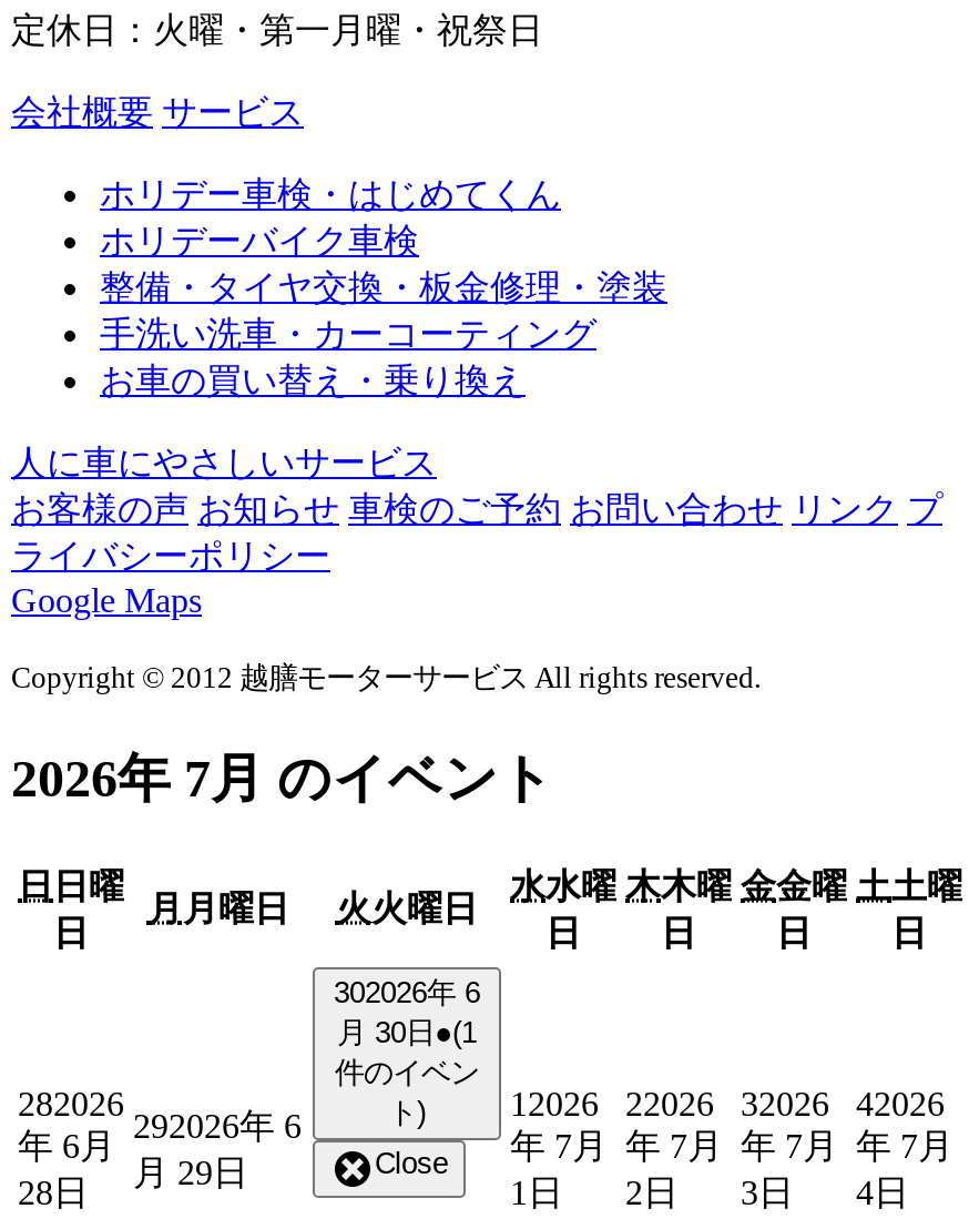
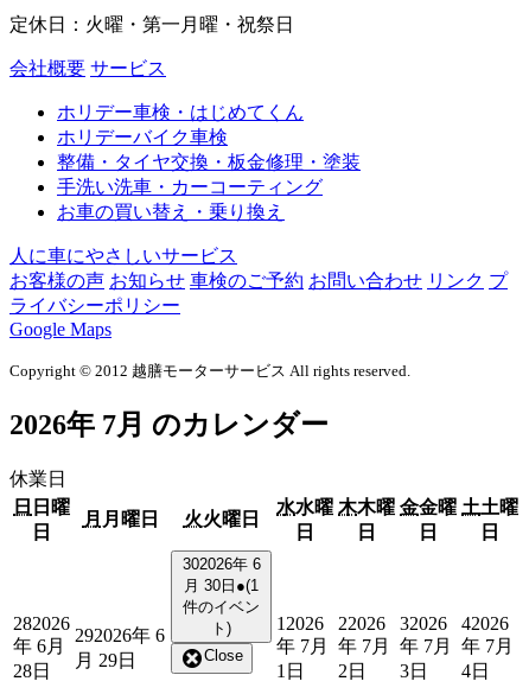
[11,749,554,807] 2026年 7月 のイベント -> [9,410,329,489] 2026年 7月 のカレンダー | 休業日

